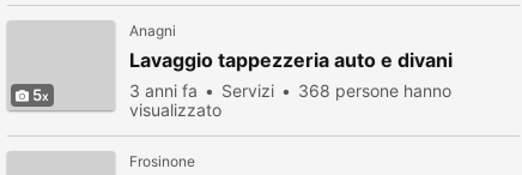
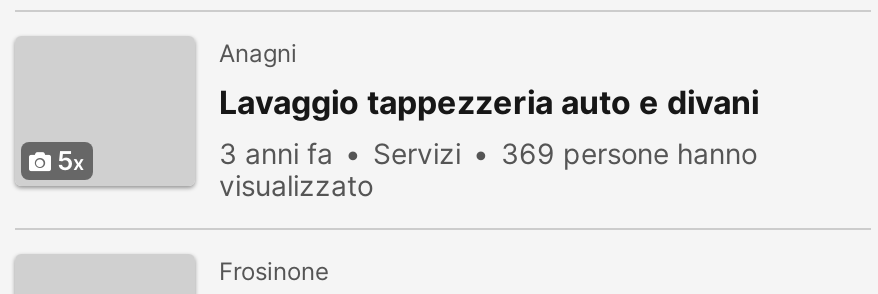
[298,80,451,101] 368 persone hanno -> [501,136,757,170] 369 persone hanno

